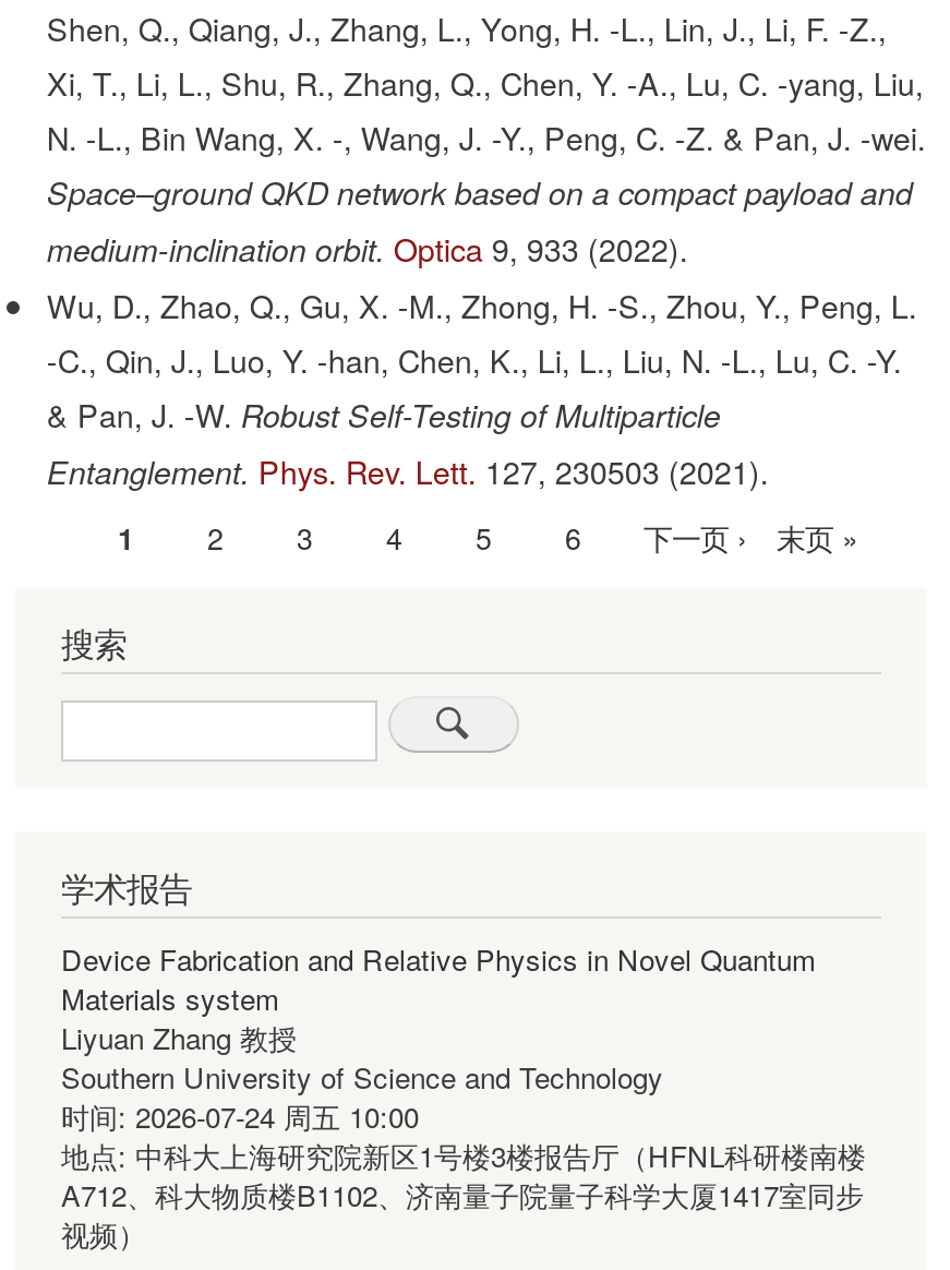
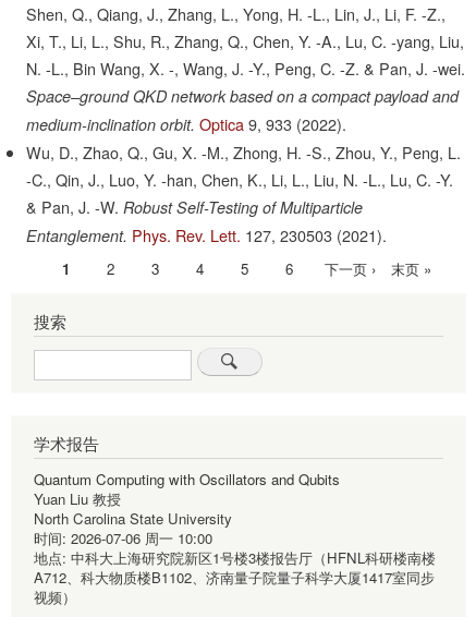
[61,938,816,1137] Device Fabrication and Relative Physics in Novel Quantum | Materials system | Liyuan Zhang 教授 | Southern University of Science and Technology | 时间: 2026-07-24 周五 10:00 -> [34,469,340,548] Quantum Computing with Oscillators and Qubits | Yuan Liu 教授 | North Carolina State University | 时间: 2026-07-06 周一 10:00

